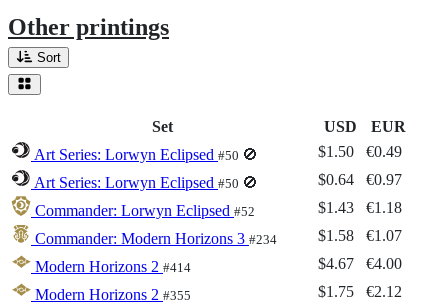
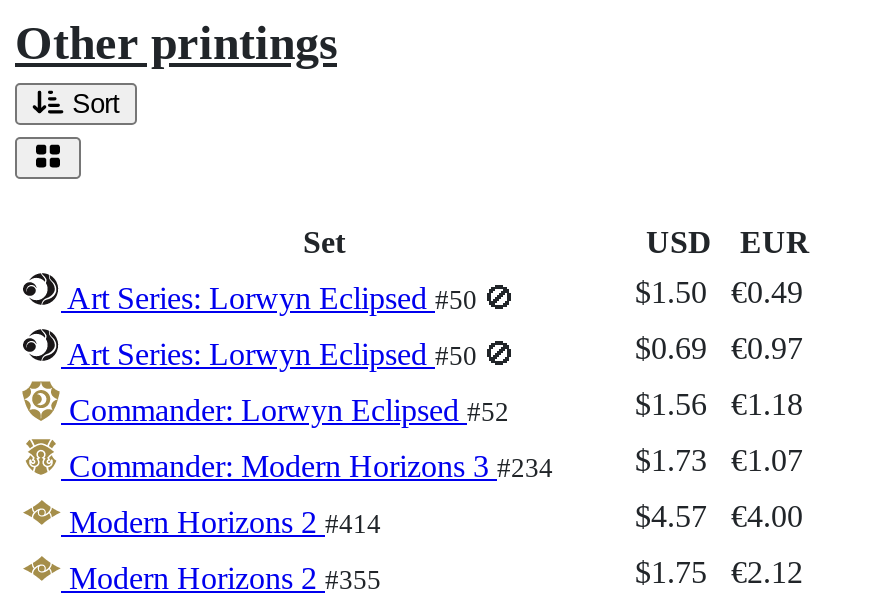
[318,171,402,188] $0.64 €0.97 -> [635,330,803,364] $0.69 €0.97
[318,199,402,216] $1.43 €1.18 -> [635,386,803,420] $1.56 €1.18
[318,227,402,244] $1.58 €1.07 -> [635,442,803,476] $1.73 €1.07
[318,255,402,272] $4.67 €4.00 -> [635,498,803,532] $4.57 €4.00

